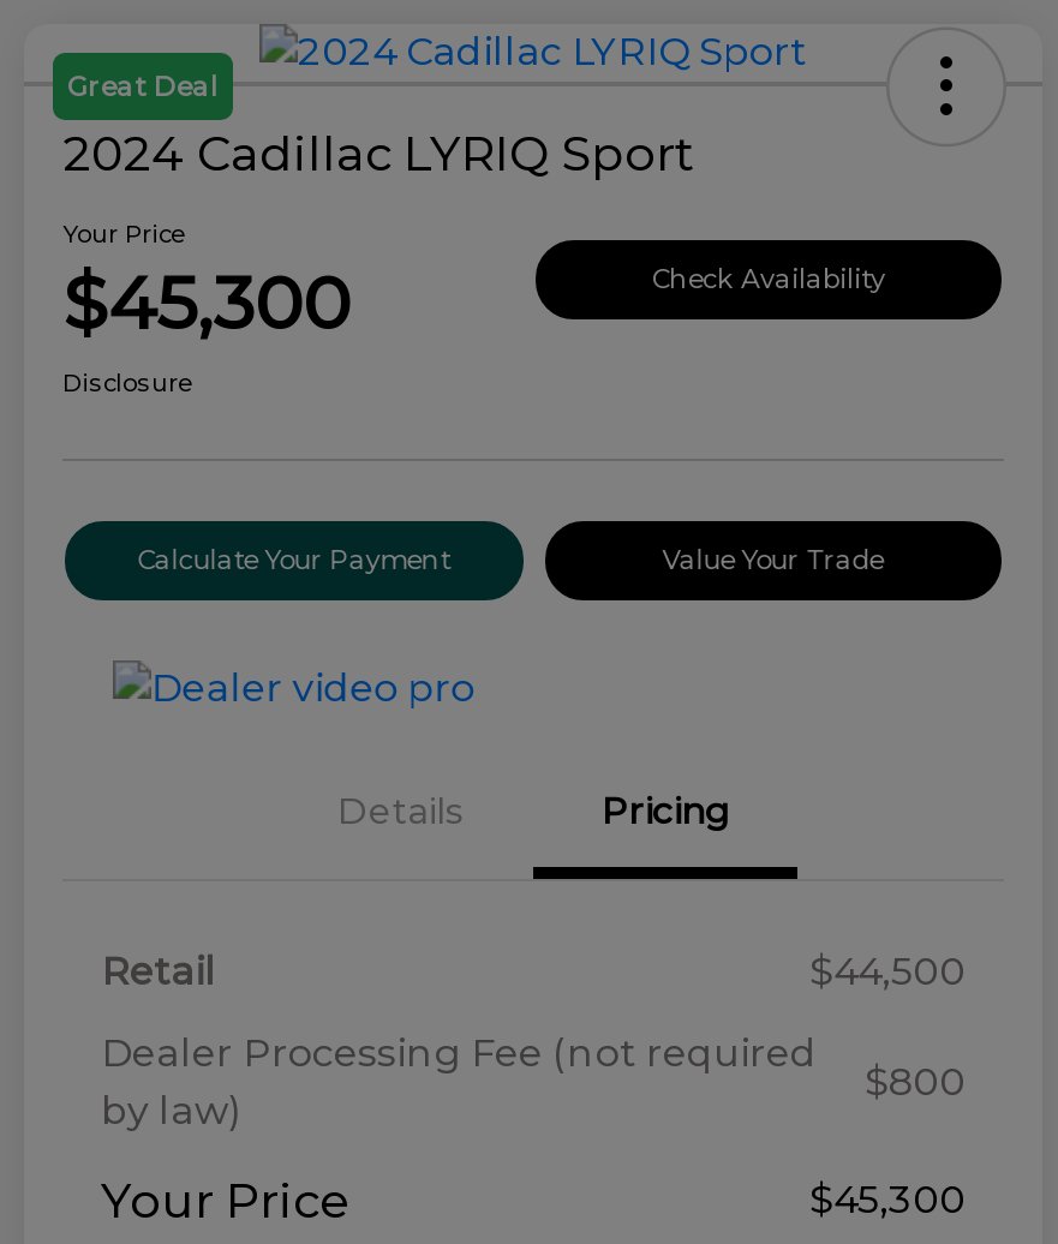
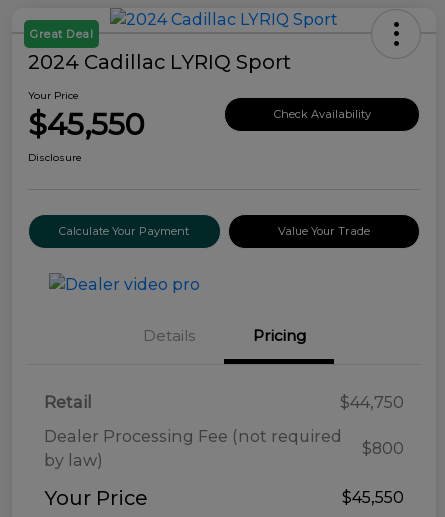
[62,258,351,347] $45,300 -> [28,106,145,143] $45,550
[809,948,966,993] $44,500 -> [340,393,404,412] $44,750
[809,1176,966,1221] $45,300 -> [342,488,404,507] $45,550

